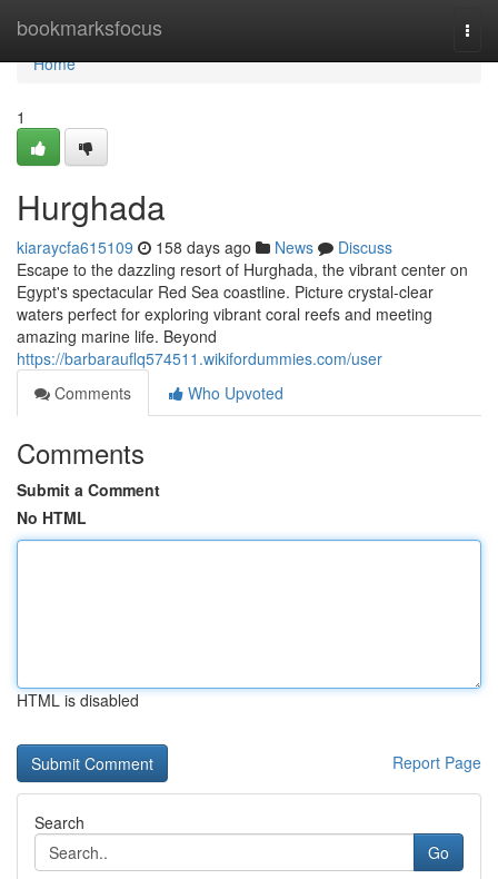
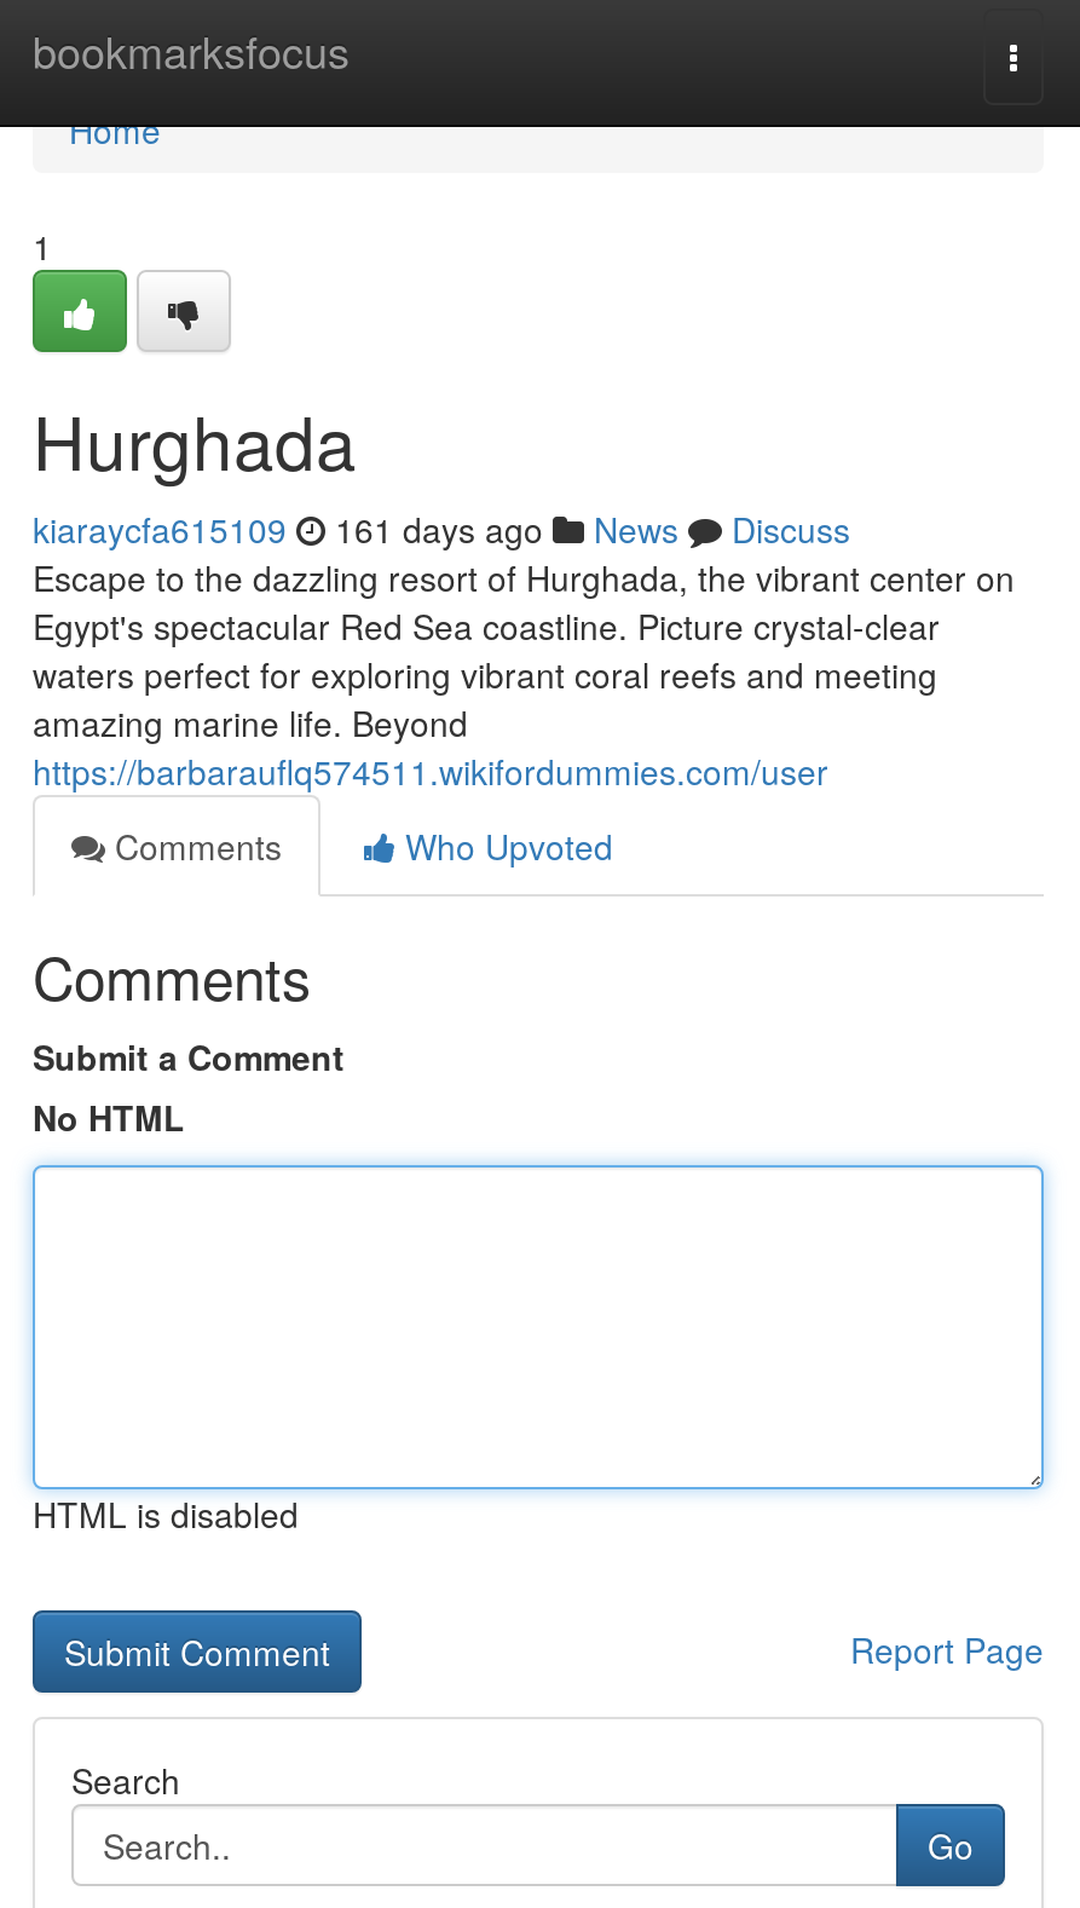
[17,236,392,258] kiaraycfa615109 158 days ago News Discuss -> [33,505,850,553] kiaraycfa615109 161 days ago News Discuss

